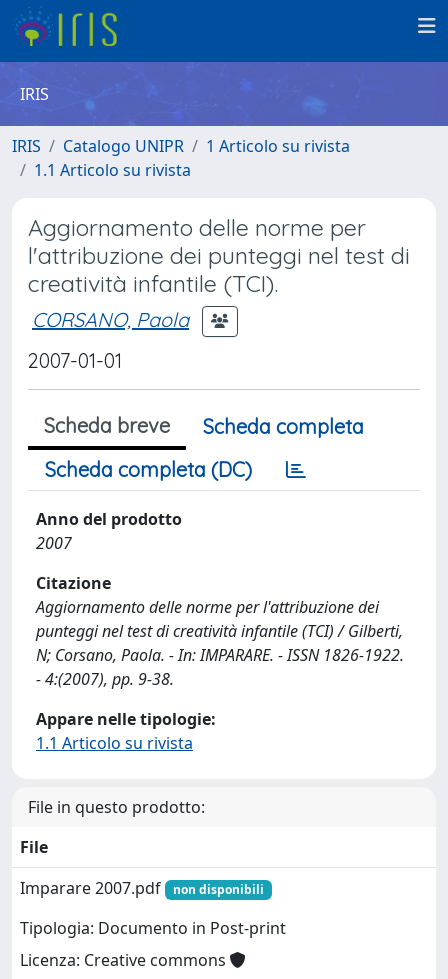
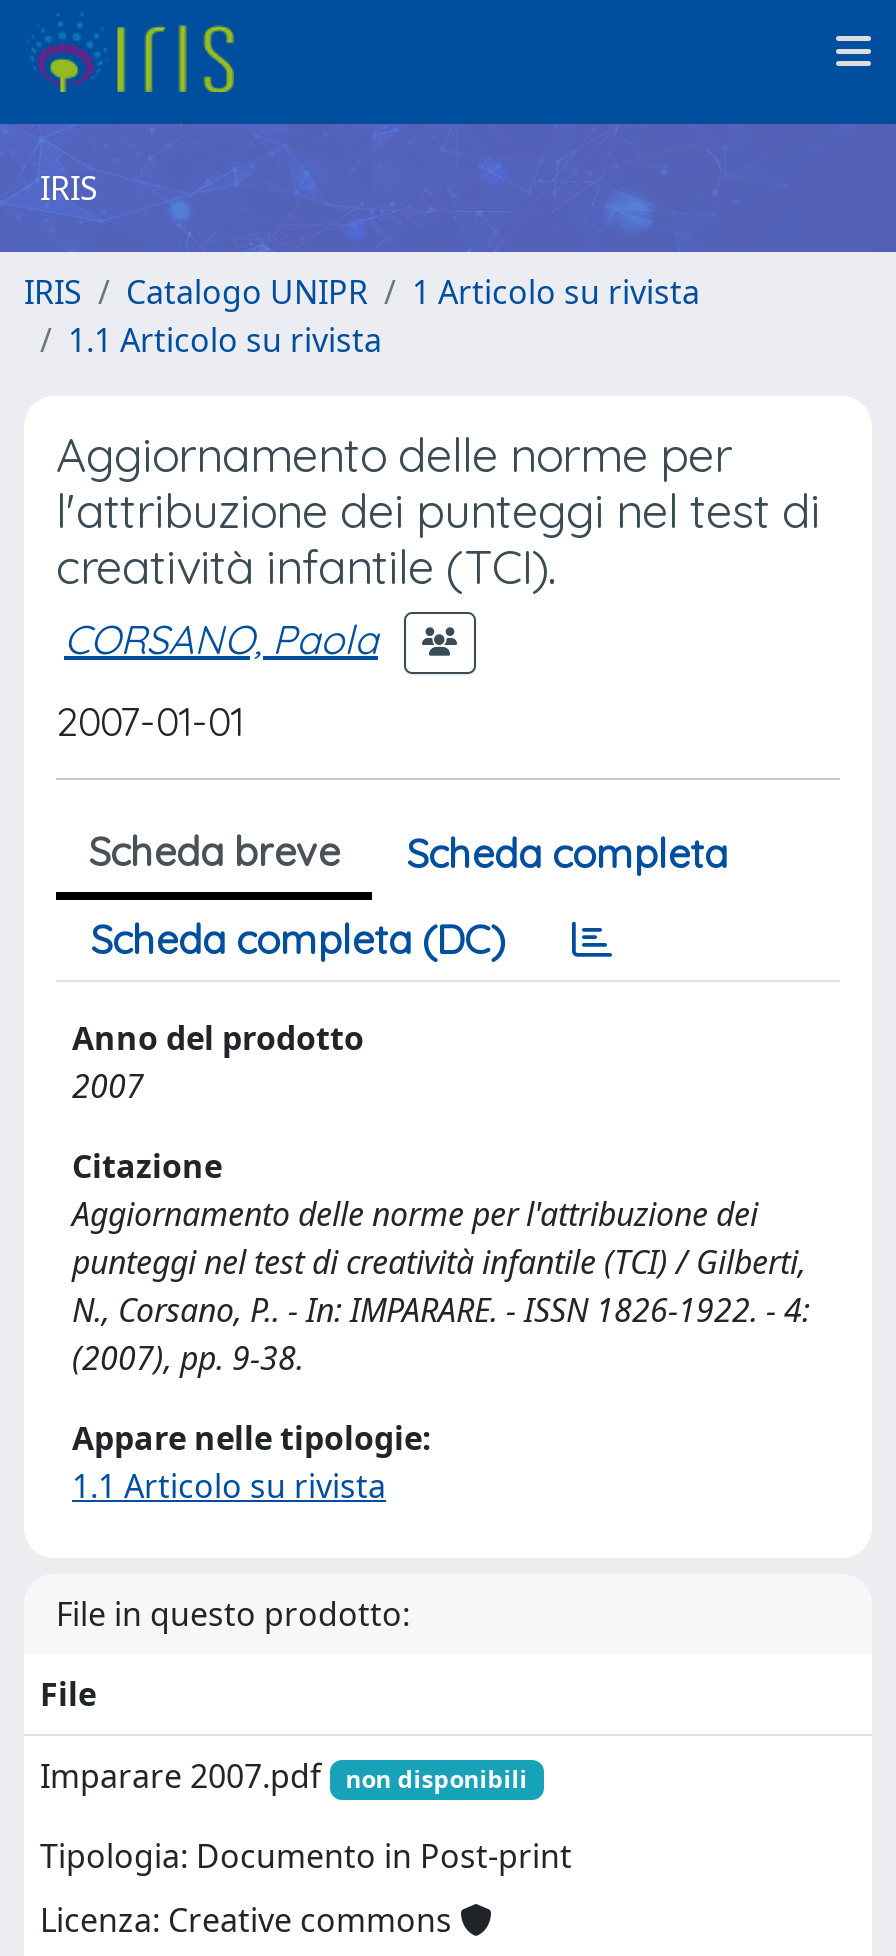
[36,644,404,690] N; Corsano, Paola. - In: IMPARARE. - ISSN 1826-1922. | - 4:(2007), pp. 9-38. -> [72,1288,810,1380] N., Corsano, P.. - In: IMPARARE. - ISSN 1826-1922. - 4: | (2007), pp. 9-38.

